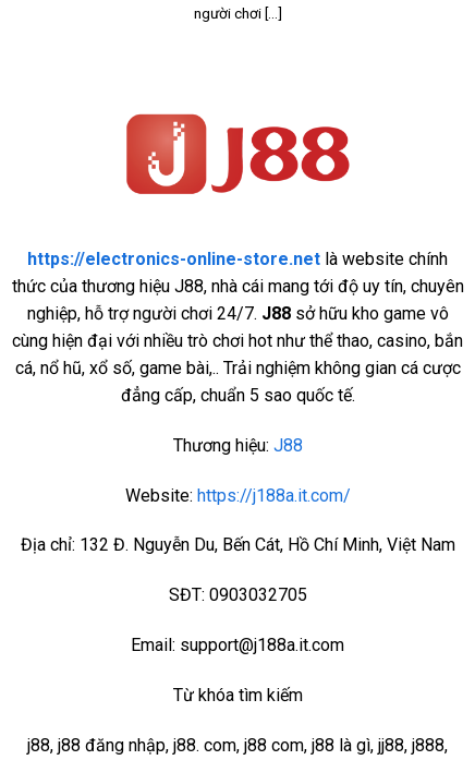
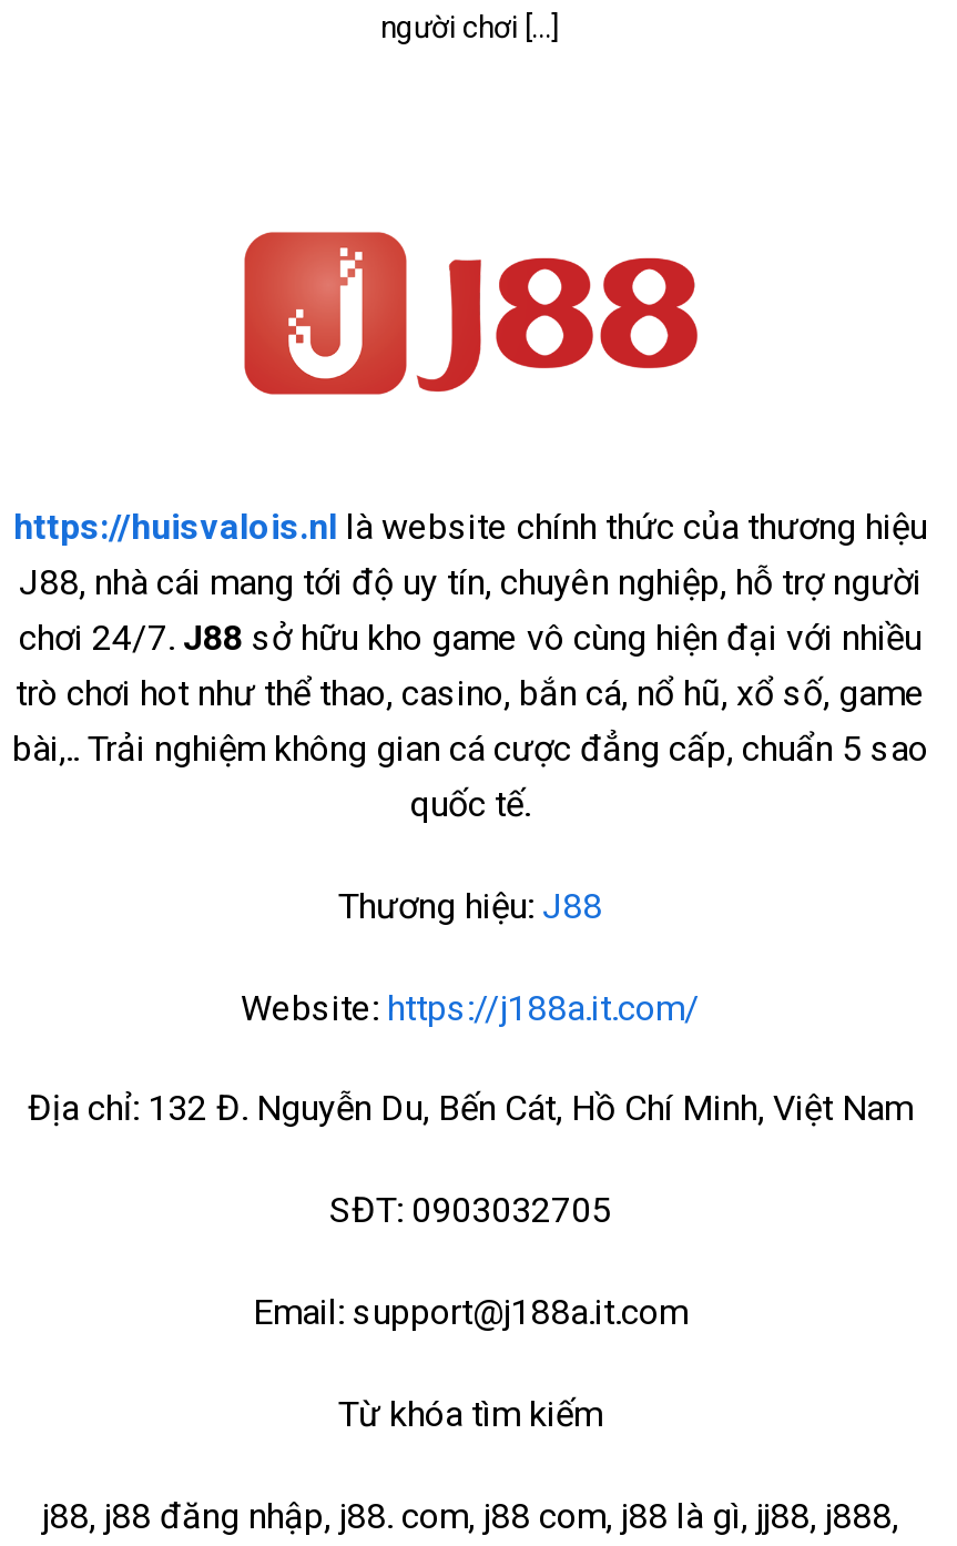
[11,249,464,406] https://electronics-online-store.net là website chính | thức của thương hiệu J88, nhà cái mang tới độ uy tín, chuyên | nghiệp, hỗ trợ người chơi 24/7. J88 sở hữu kho game vô | cùng hiện đại với nhiều trò chơi hot như thể thao, casino, bắn | cá, nổ hũ, xổ số, game bài,.. Trải nghiệm không gian cá cược | đẳng cấp, chuẩn 5 sao quốc tế. -> [12,506,928,825] https://huisvalois.nl là website chính thức của thương hiệu | J88, nhà cái mang tới độ uy tín, chuyên nghiệp, hỗ trợ người | chơi 24/7. J88 sở hữu kho game vô cùng hiện đại với nhiều | trò chơi hot như thể thao, casino, bắn cá, nổ hũ, xổ số, game | bài,.. Trải nghiệm không gian cá cược đẳng cấp, chuẩn 5 sao | quốc tế.

